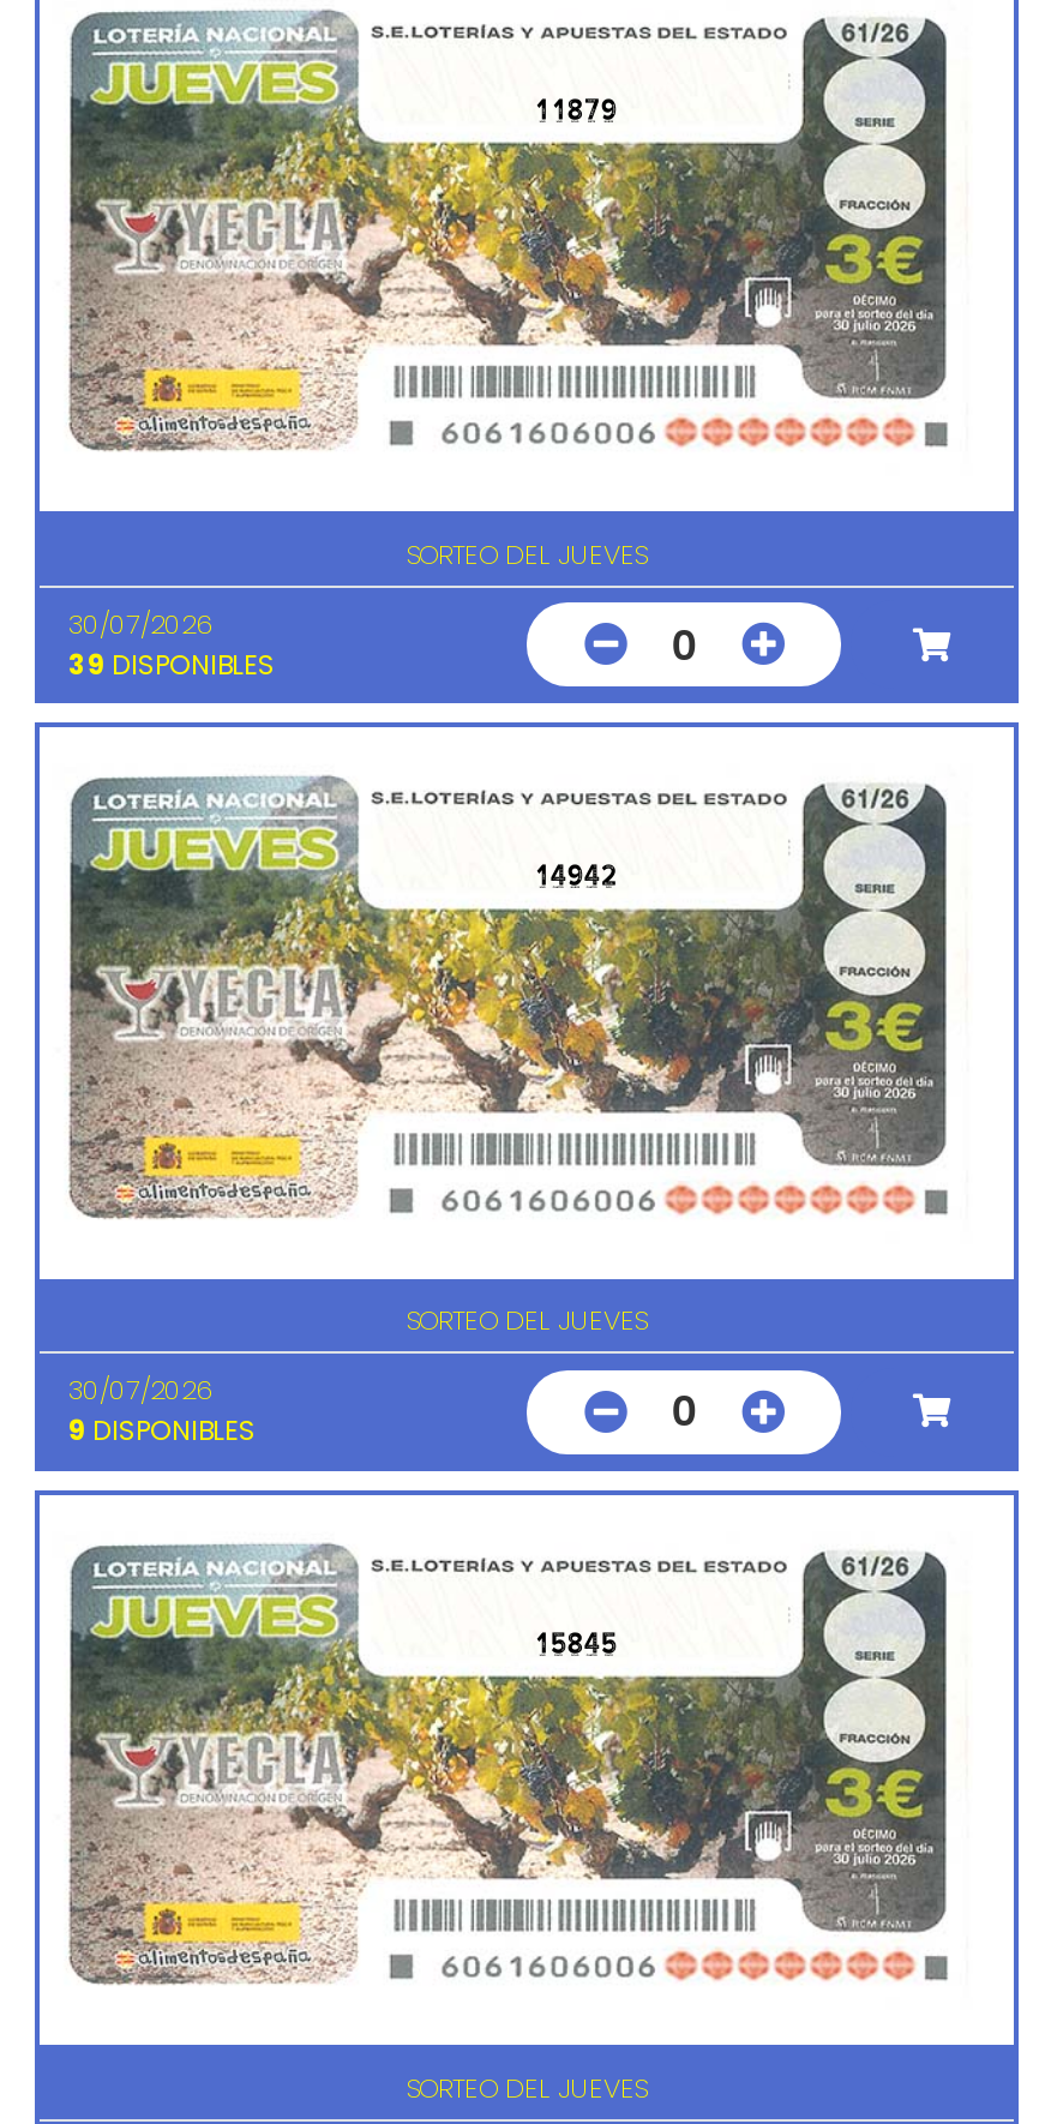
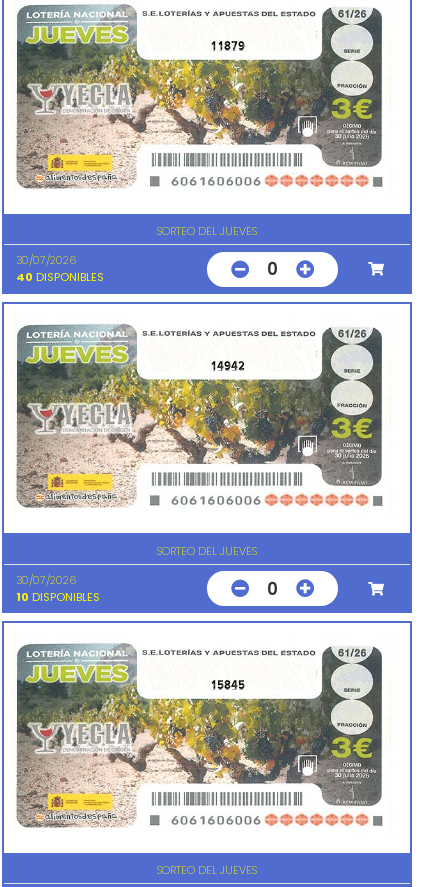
[68,646,275,684] 39 DISPONIBLES -> [16,269,104,285] 40 DISPONIBLES
[68,1413,256,1451] 9 DISPONIBLES -> [16,589,100,605] 10 DISPONIBLES

